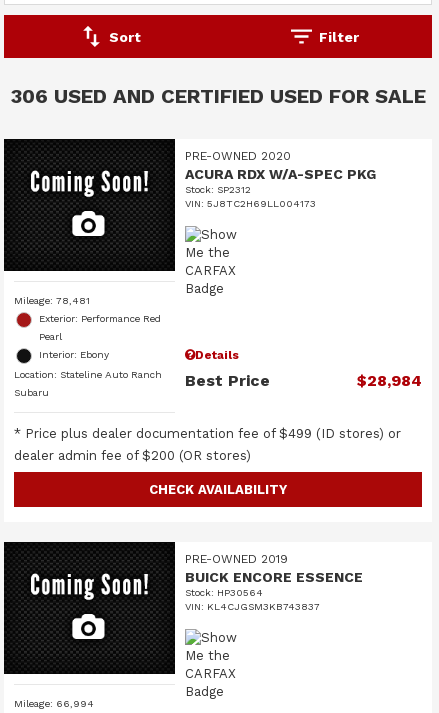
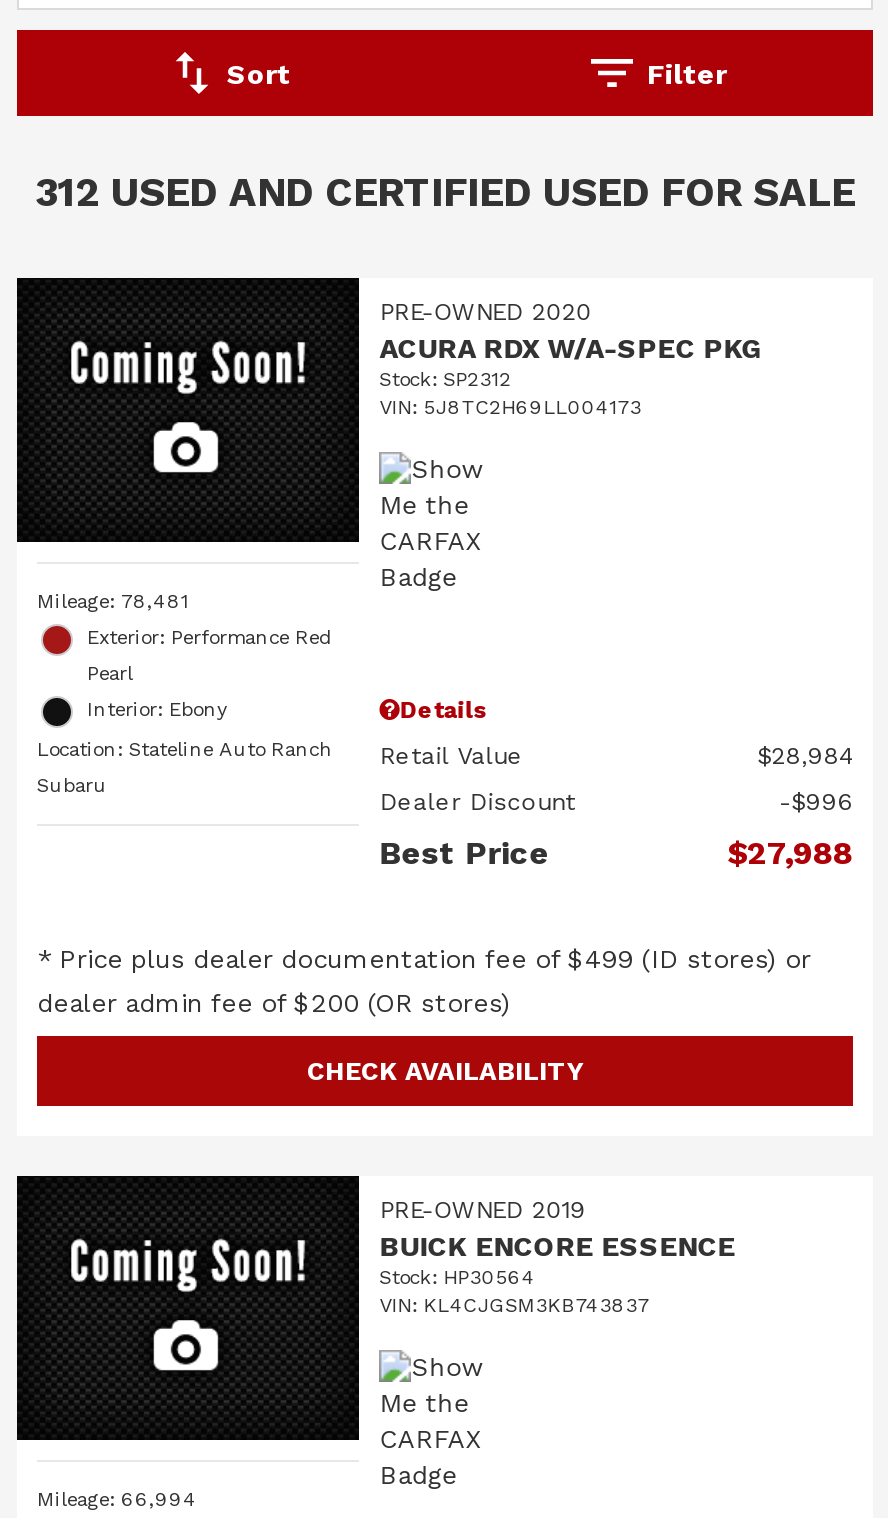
[10,84,425,108] 306 USED AND CERTIFIED USED FOR SALE -> [35,168,855,216] 312 USED AND CERTIFIED USED FOR SALE
[357,371,422,390] $28,984 -> [727,834,853,872] $27,988
none -> [379,742,853,816] Retail Value | $28,984 | Dealer Discount | $996

